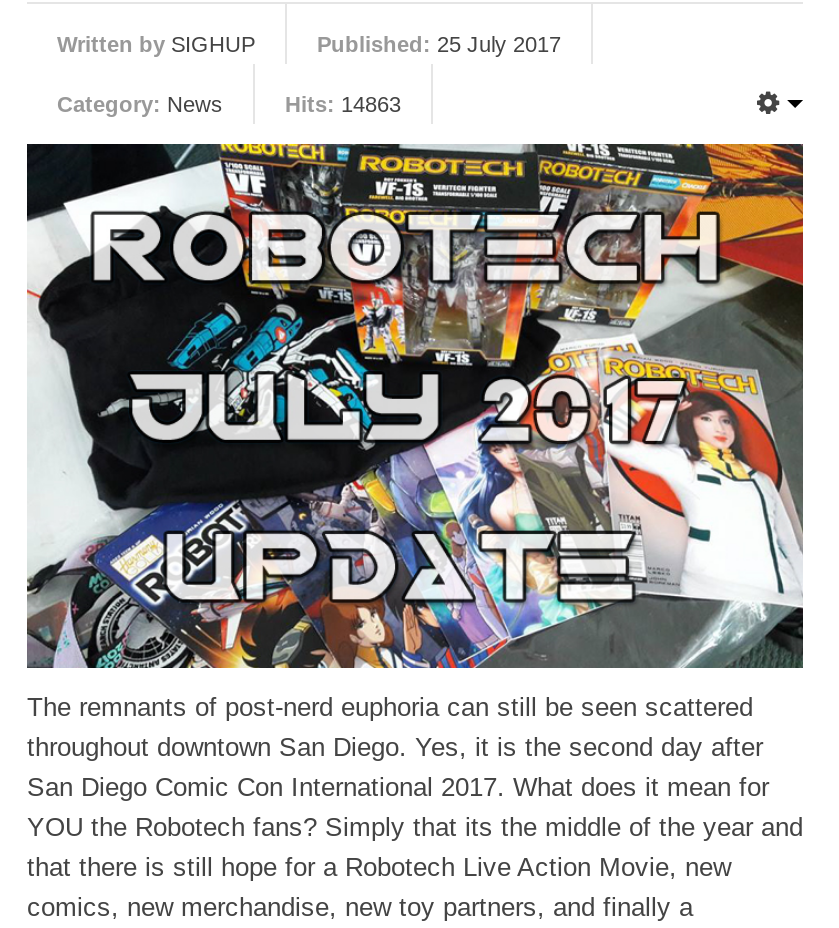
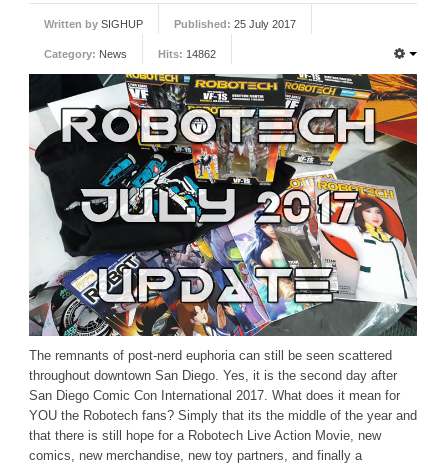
[285,92,401,116] Hits: 14863 -> [158,48,216,60] Hits: 14862

